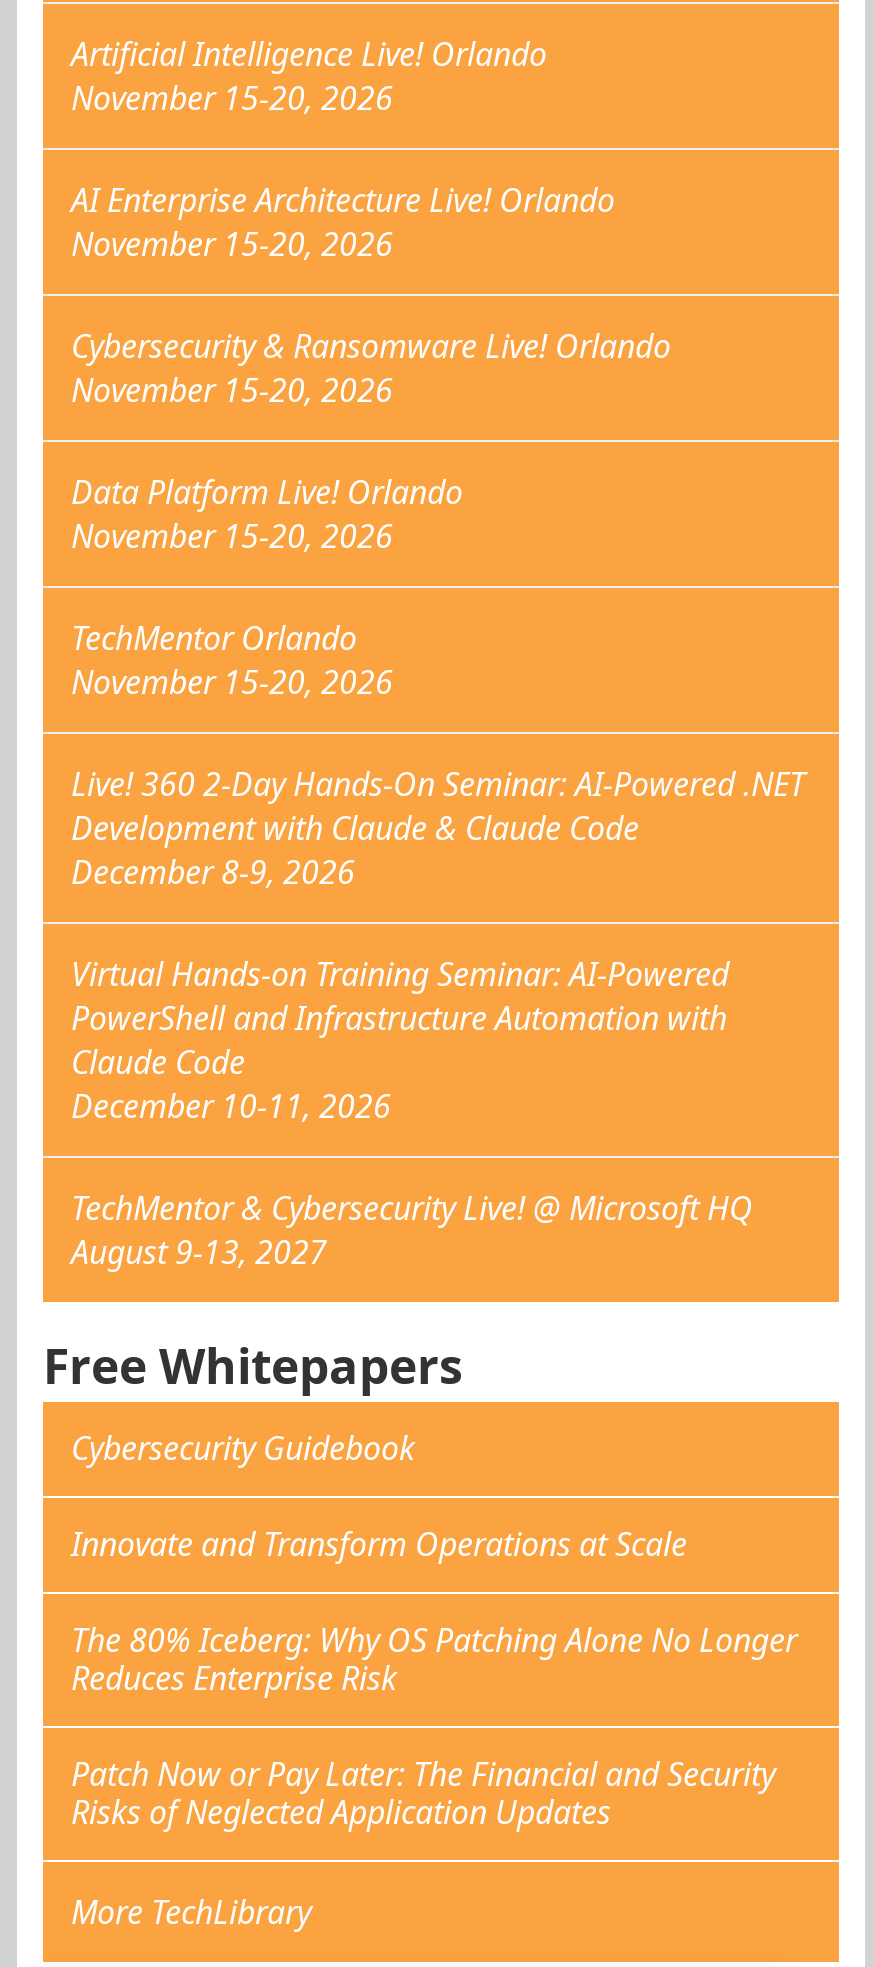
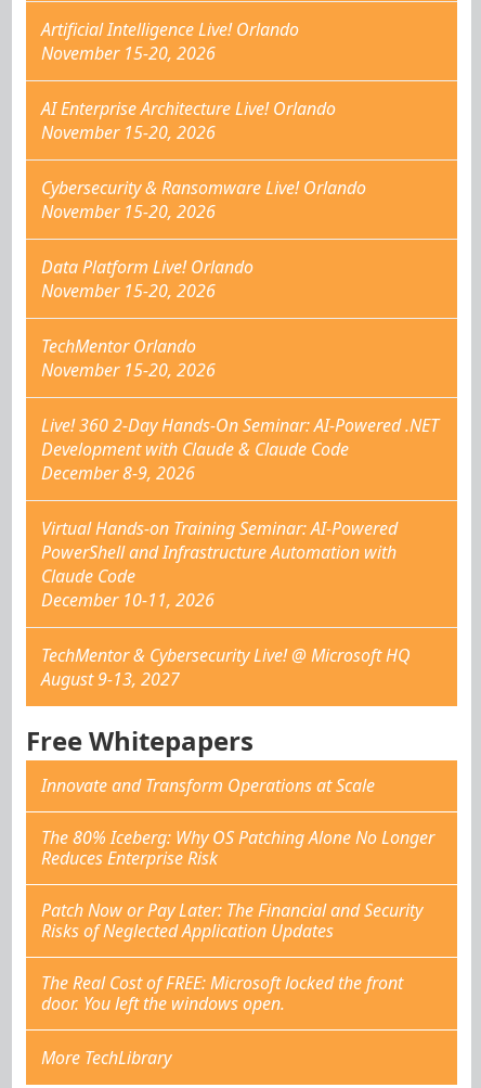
[71,1426,415,1470] Cybersecurity Guidebook -> none
moved [71,1522,797,1834] -> [41,773,434,942]: Innovate and Transform Operations at Scale | The 80% Iceberg: Why OS Patching Alone No Longer | Reduces Enterprise Risk | Patch Now or Pay Later: The Financial and Security | Risks of Neglected Application Updates
none -> [41,971,403,1015] The Real Cost of FREE: Microsoft locked the front | door. You left the windows open.

